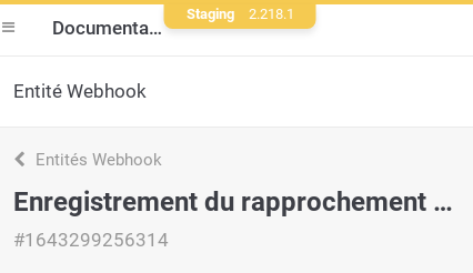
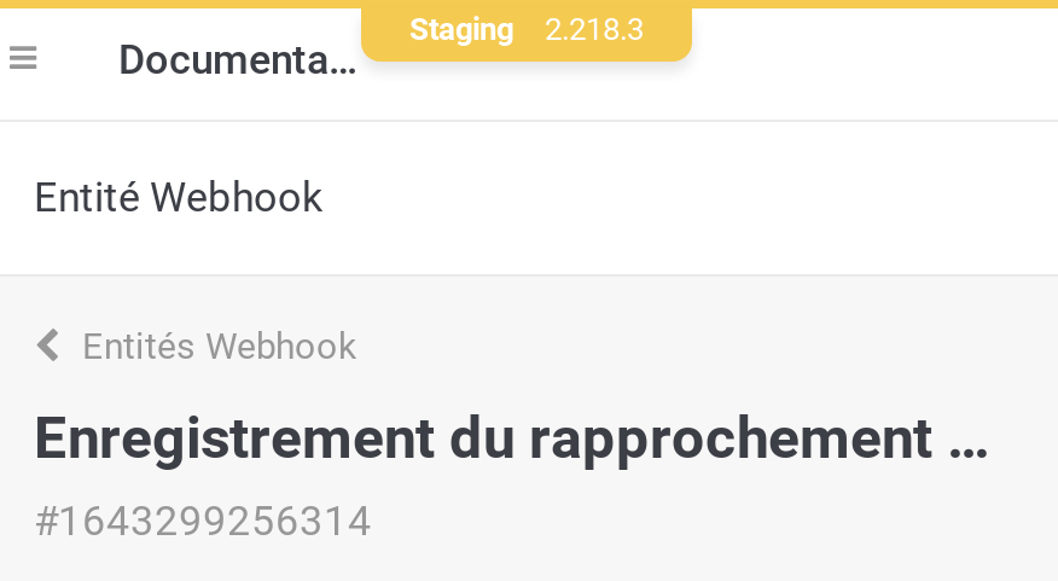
[186,6,294,22] Staging 2.218.1 -> [409,11,644,47] Staging 2.218.3

